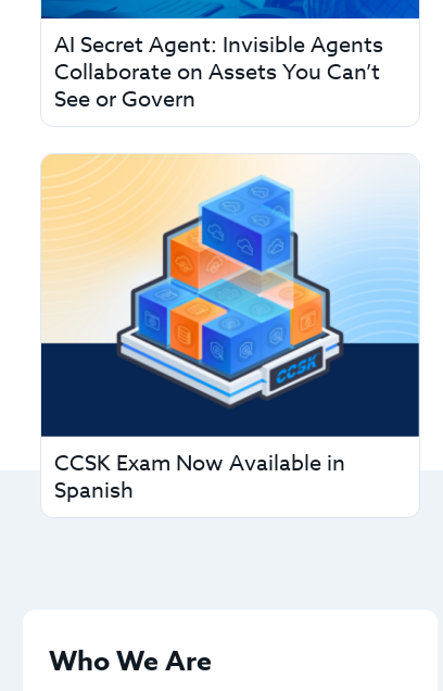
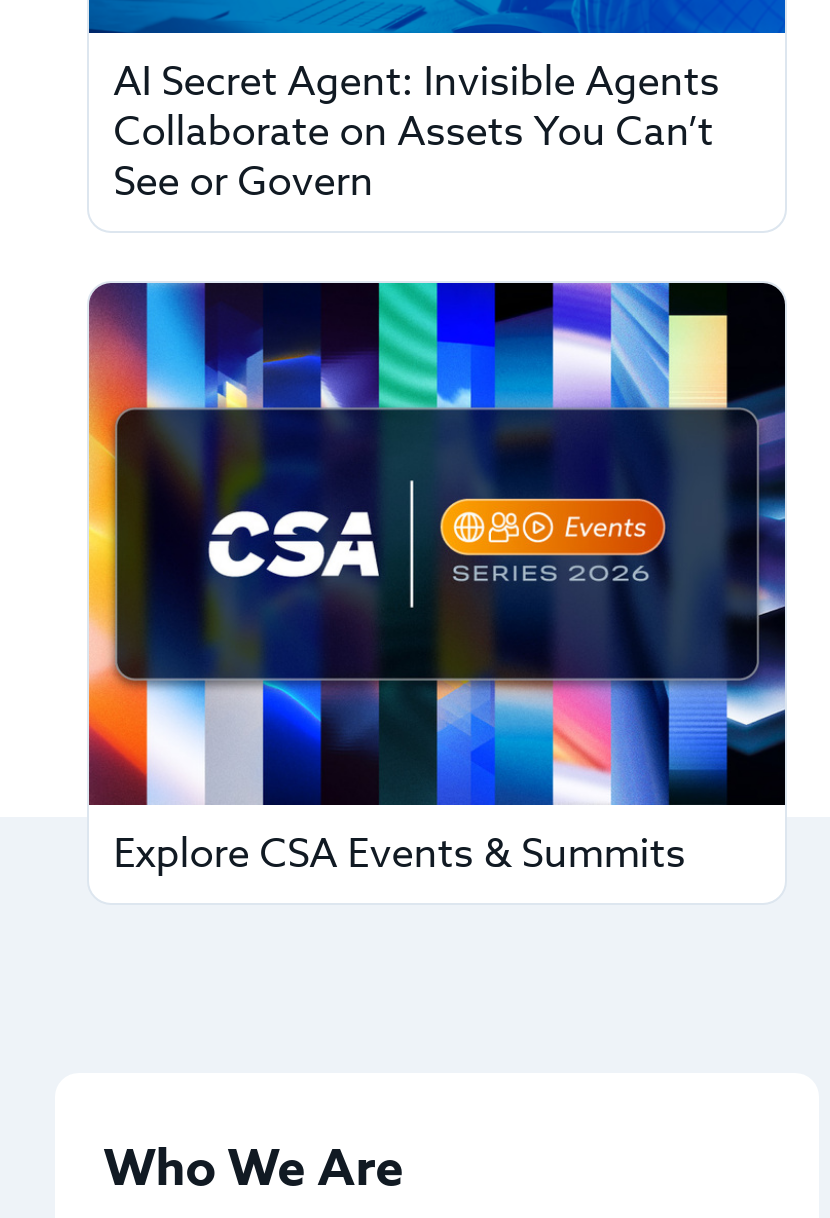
[40,153,420,506] [image] | CCSK Exam Now Available in | Spanish -> [87,280,787,883] [image] | Explore CSA Events & Summits

